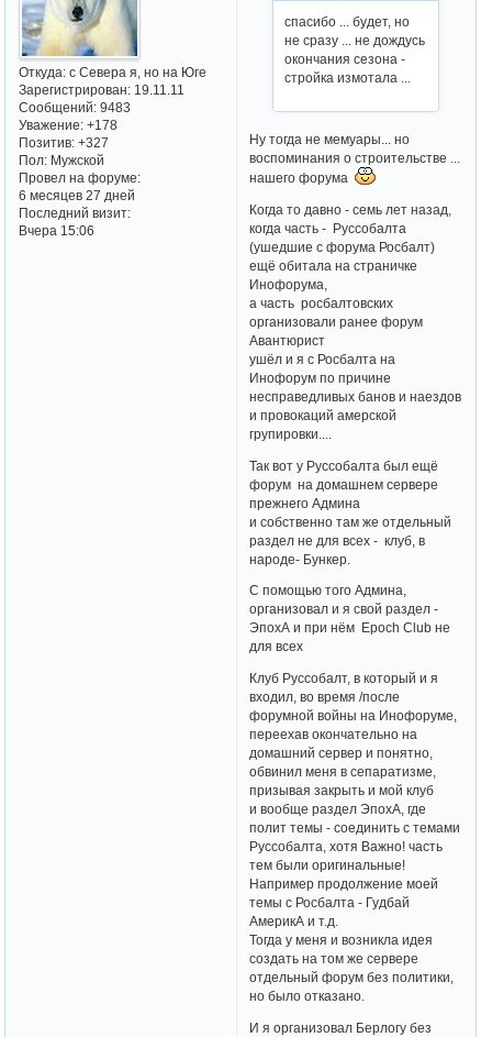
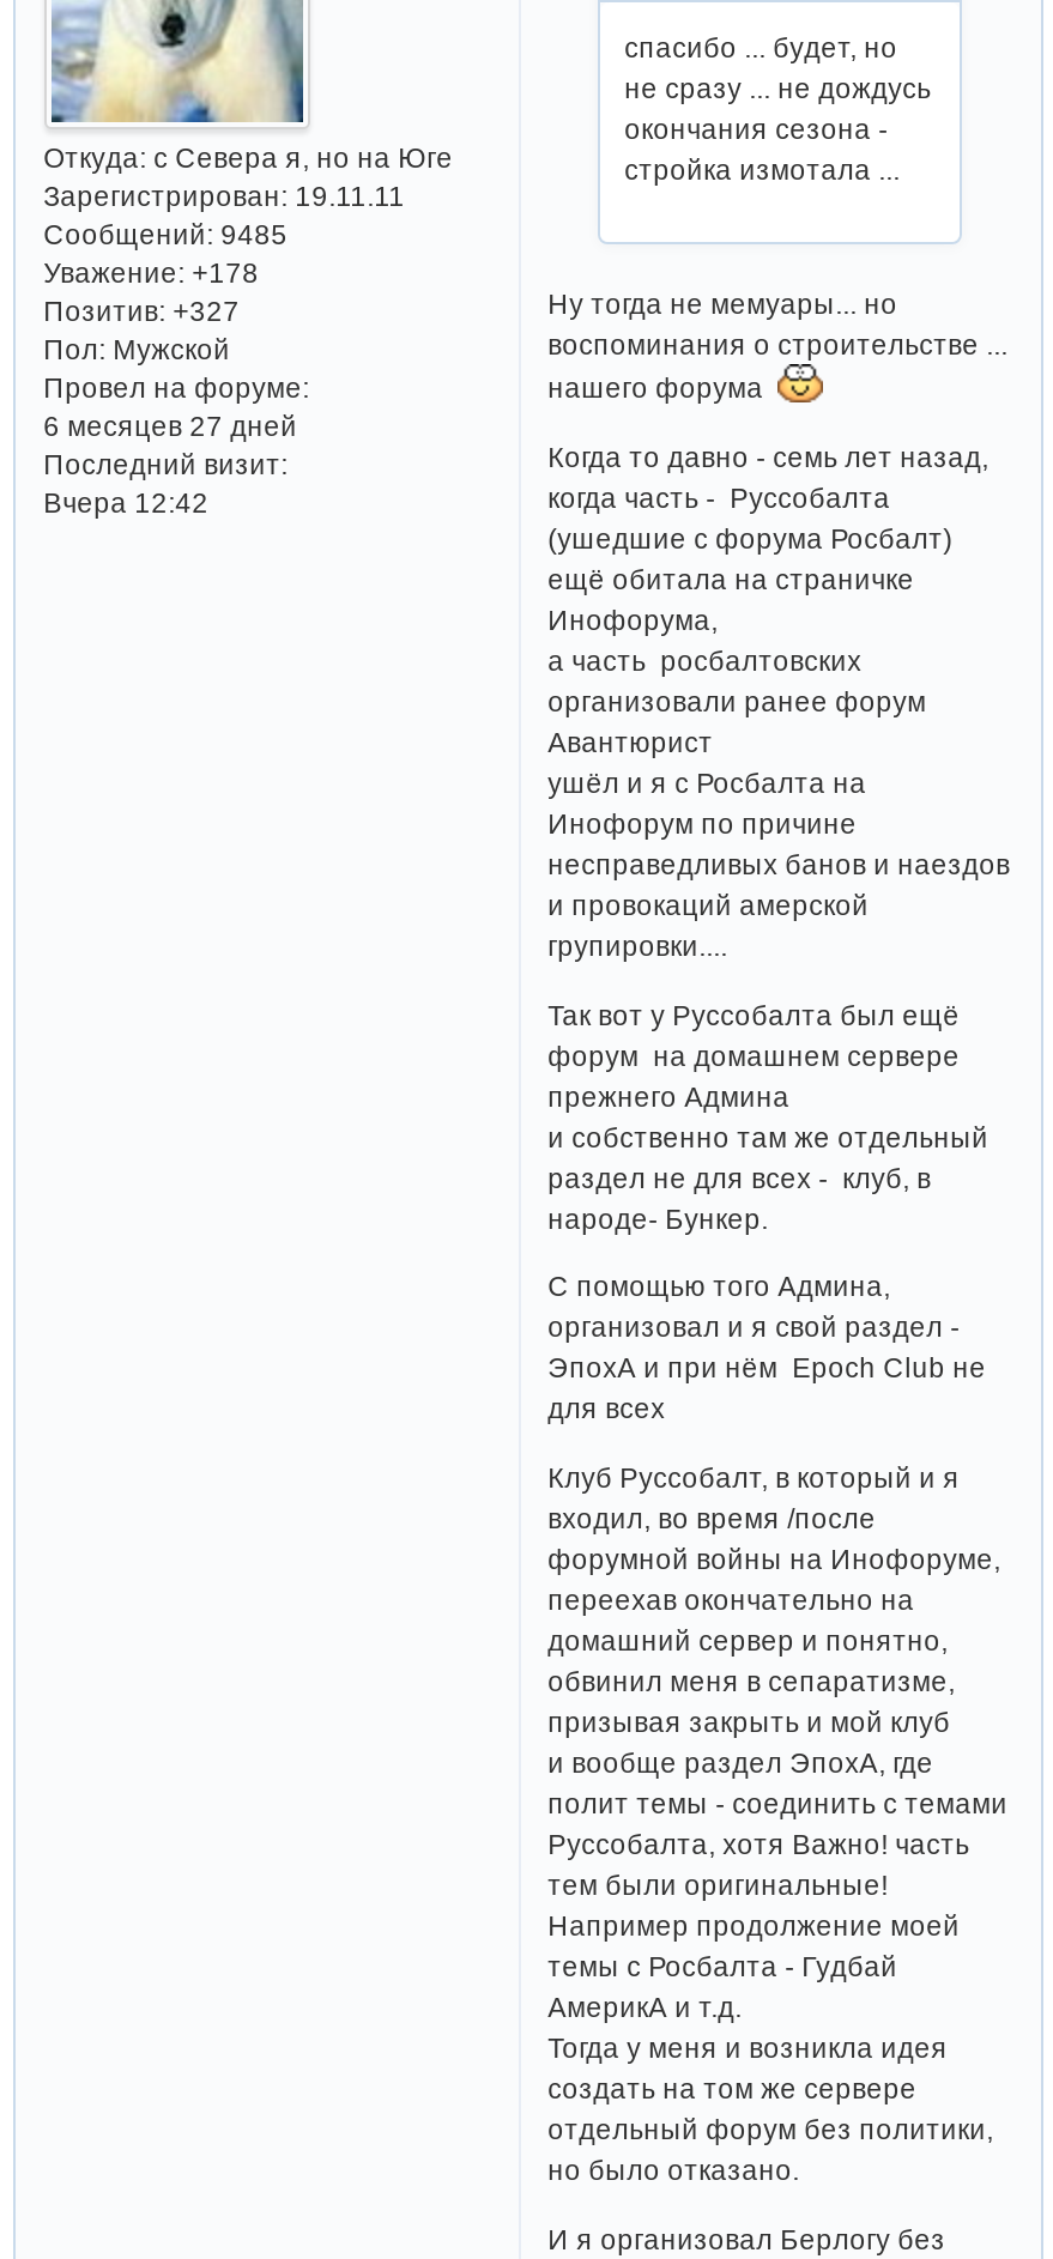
[18,100,130,114] Сообщений: 9483 -> [43,218,288,249] Сообщений: 9485
[18,223,94,238] Вчера 15:06 -> [43,486,209,517] Вчера 12:42

